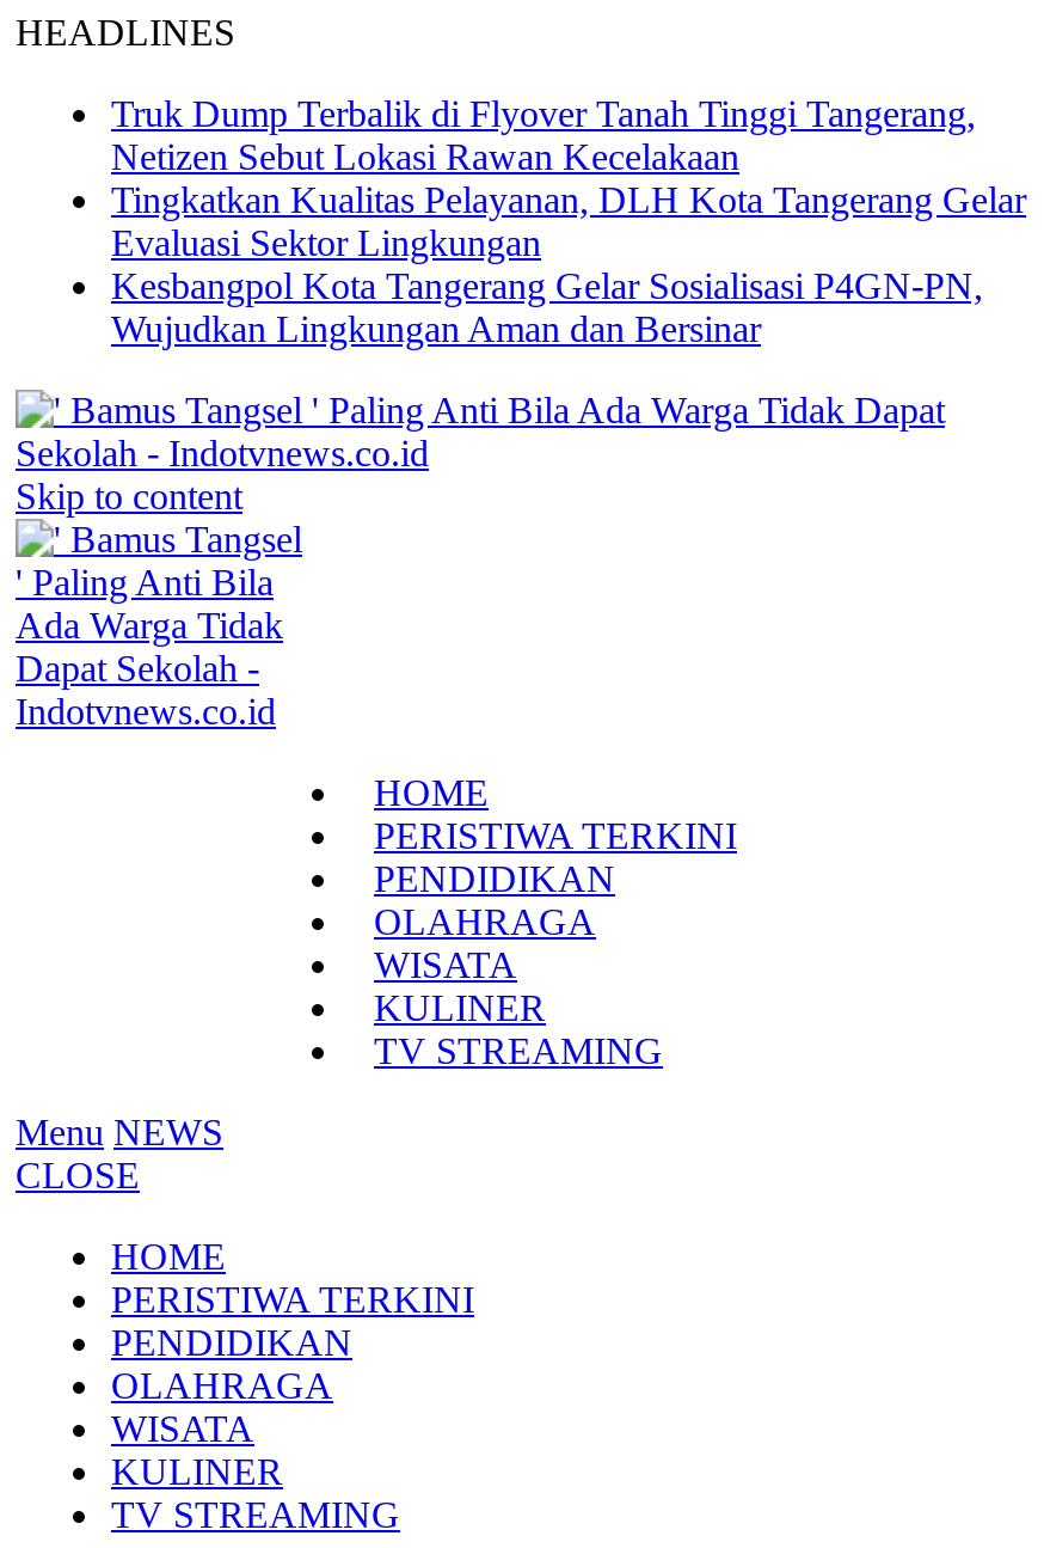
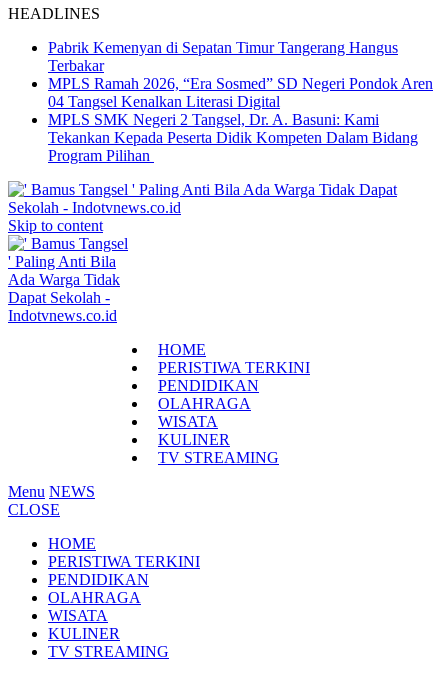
[111,93,1026,349] Truk Dump Terbalik di Flyover Tanah Tinggi Tangerang, | Netizen Sebut Lokasi Rawan Kecelakaan | Tingkatkan Kualitas Pelayanan, DLH Kota Tangerang Gelar | Evaluasi Sektor Lingkungan | Kesbangpol Kota Tangerang Gelar Sosialisasi P4GN-PN, | Wujudkan Lingkungan Aman dan Bersinar -> [48,39,433,164] Pabrik Kemenyan di Sepatan Timur Tangerang Hangus | Terbakar | MPLS Ramah 2026, “Era Sosmed” SD Negeri Pondok Aren | 04 Tangsel Kenalkan Literasi Digital | MPLS SMK Negeri 2 Tangsel, Dr. A. Basuni: Kami | Tekankan Kepada Peserta Didik Kompeten Dalam Bidang | Program Pilihan

